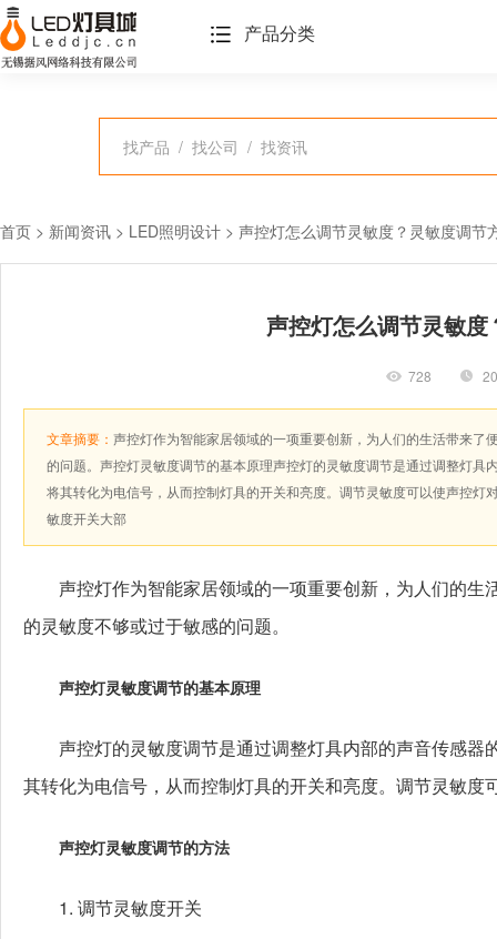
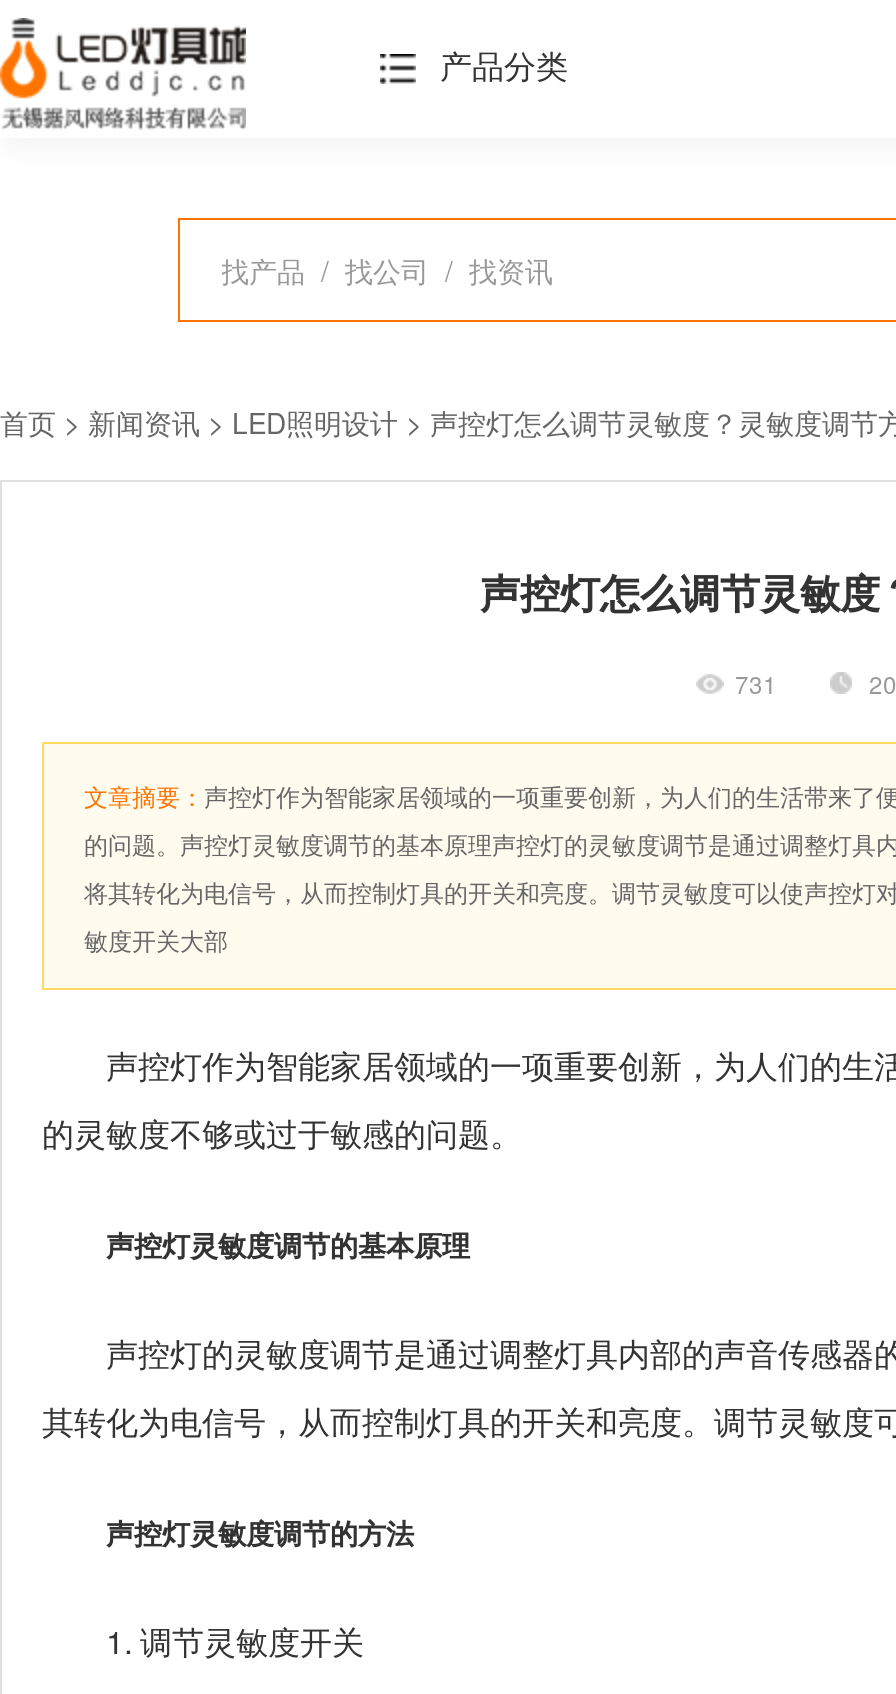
[408,366,431,385] 728 -> [735,666,777,700] 731

